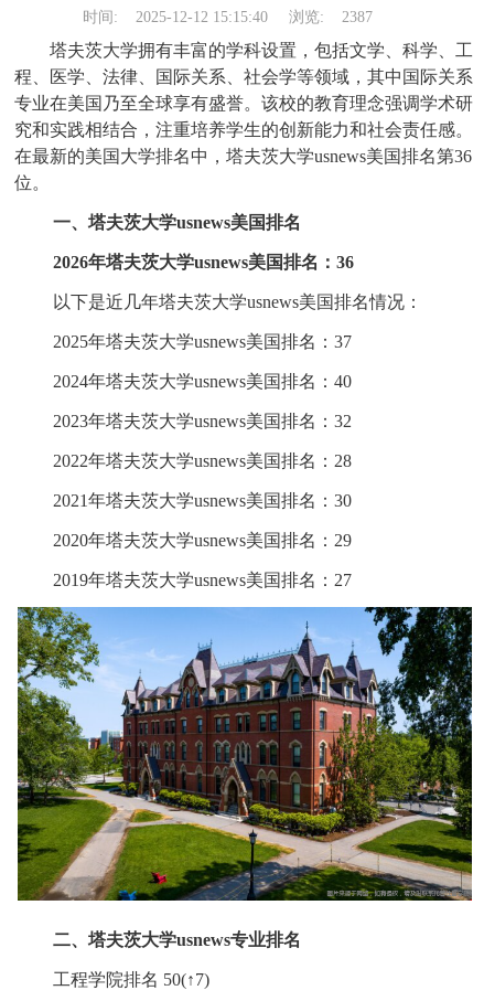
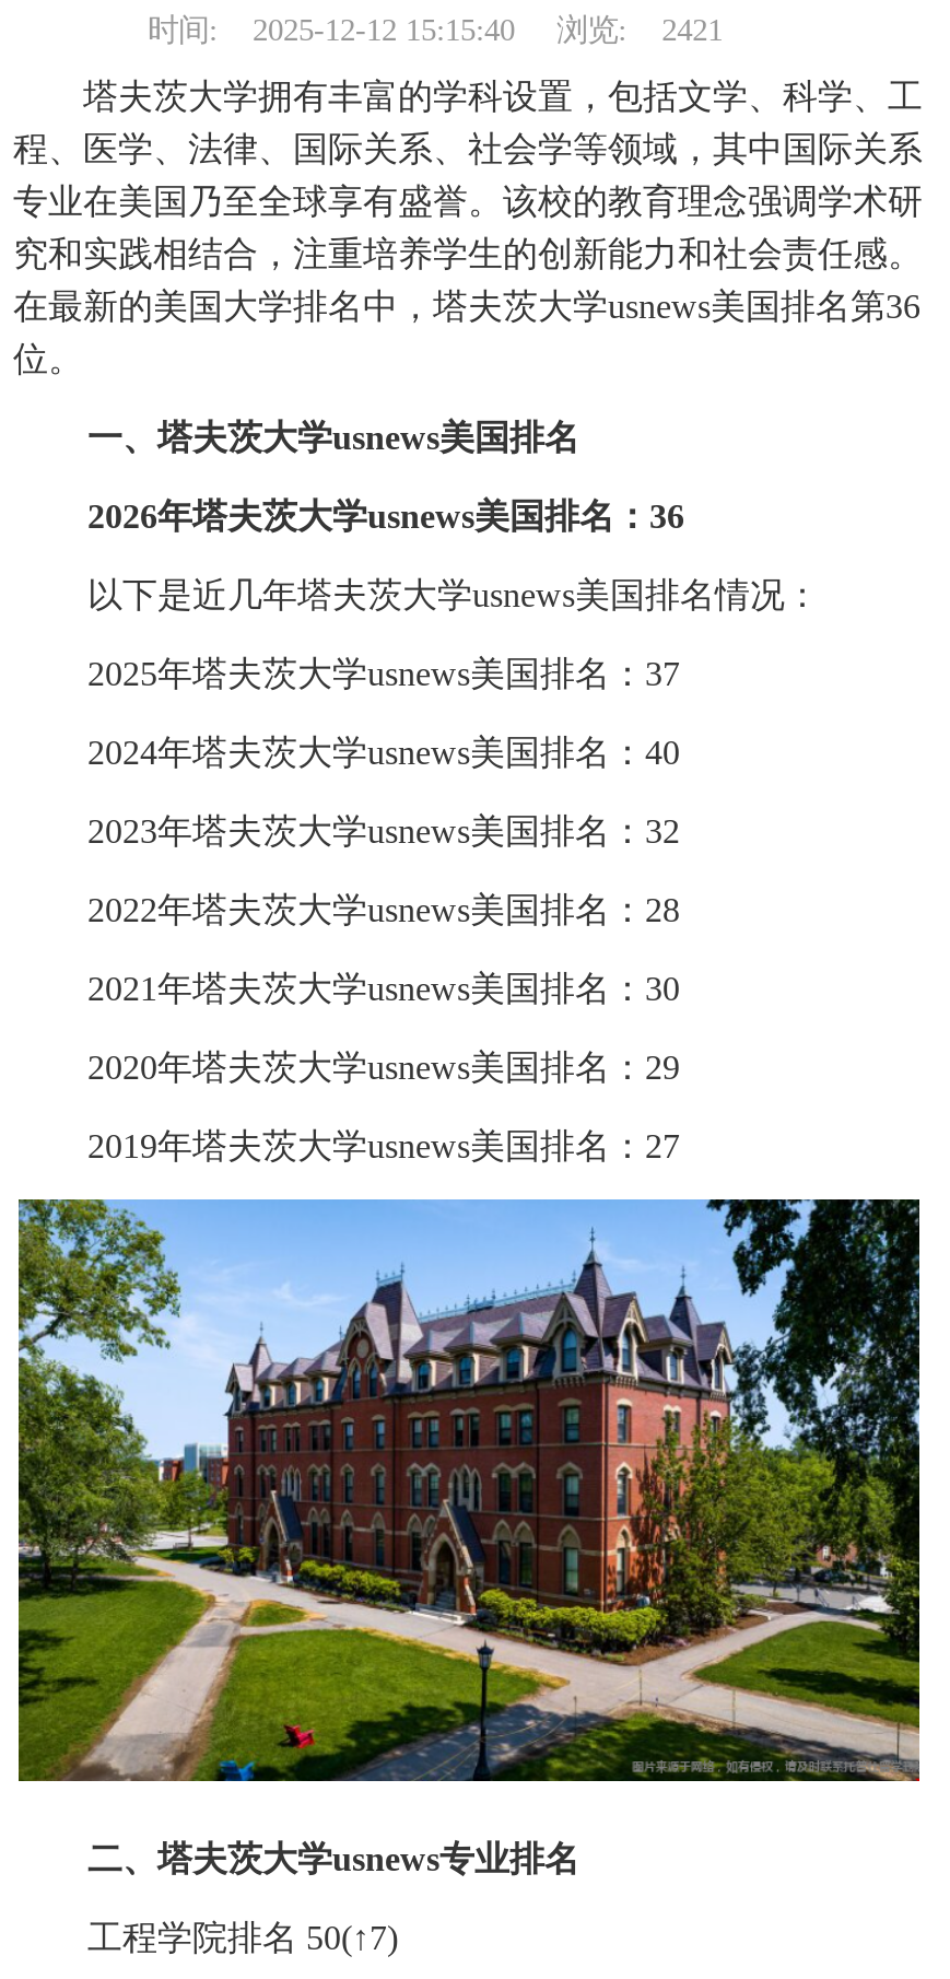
[83,8,373,25] 时间: 2025-12-12 15:15:40 浏览: 2387 -> [148,12,723,47] 时间: 2025-12-12 15:15:40 浏览: 2421

